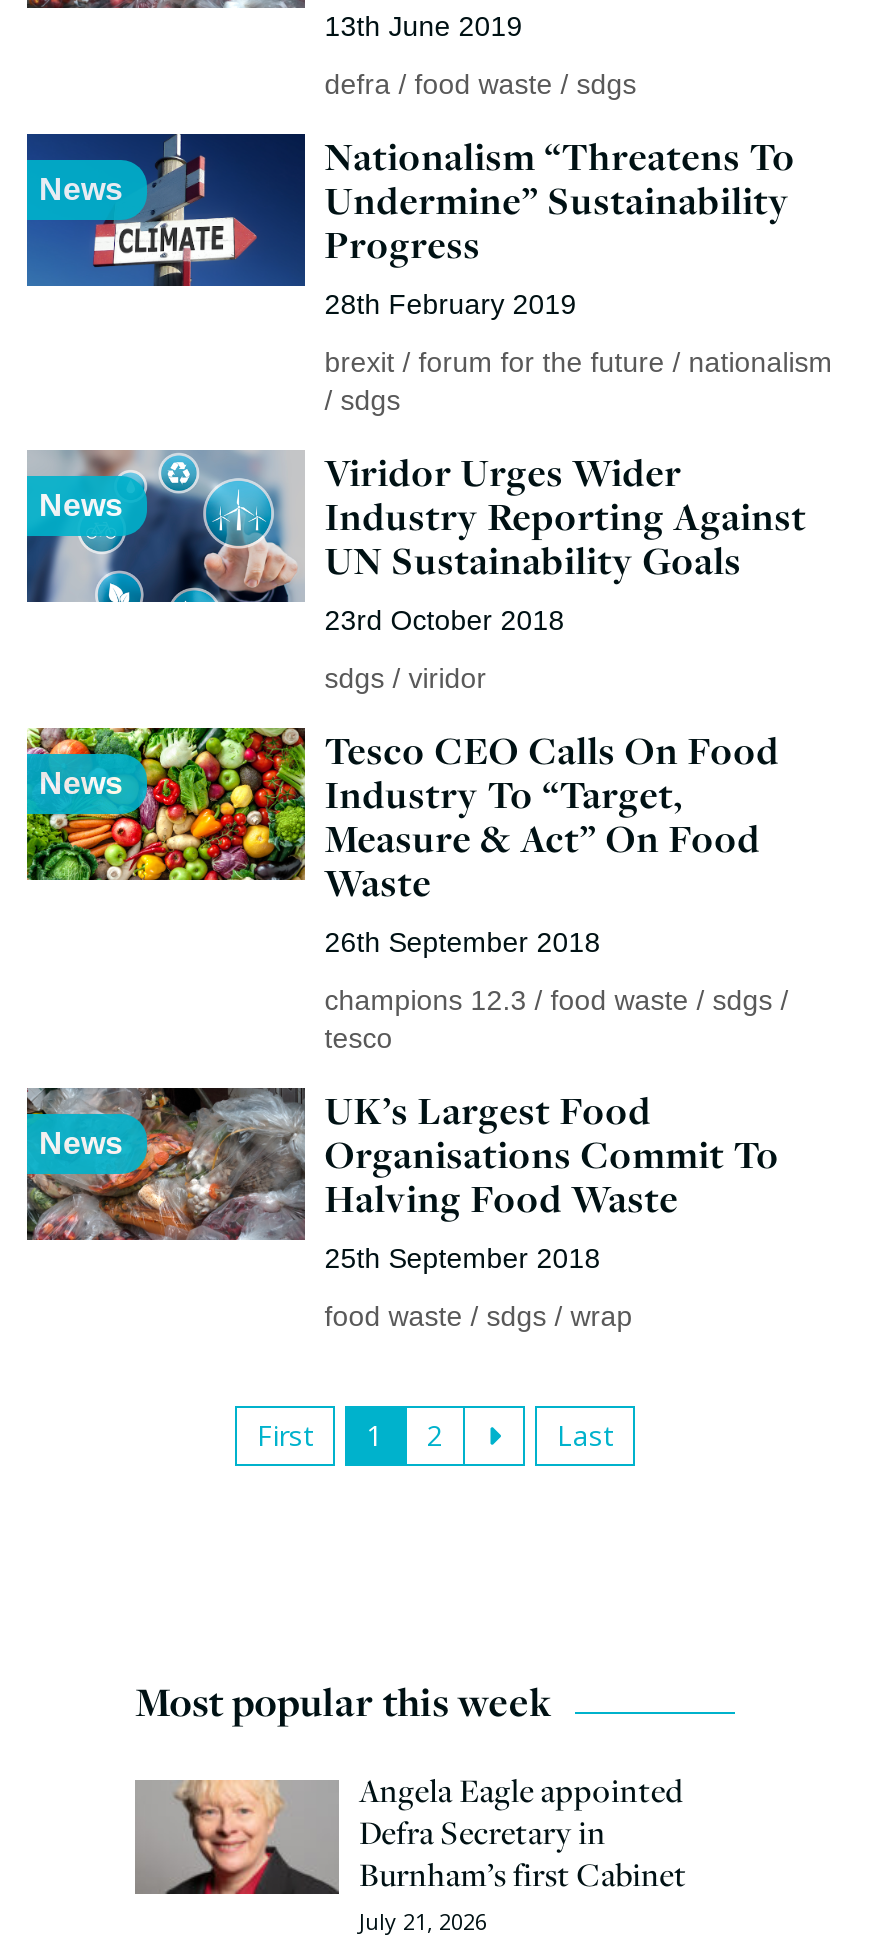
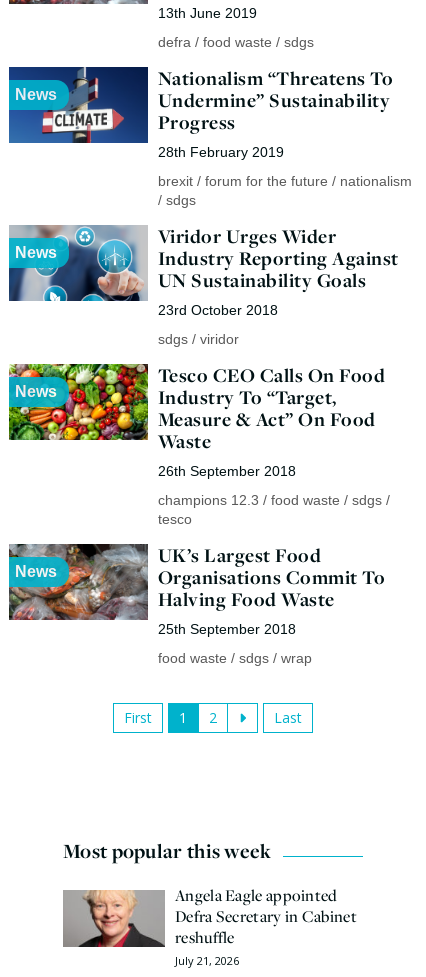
[359,1810,687,1896] Defra Secretary in | Burnham’s first Cabinet -> [175,905,357,948] Defra Secretary in Cabinet | reshuffle

